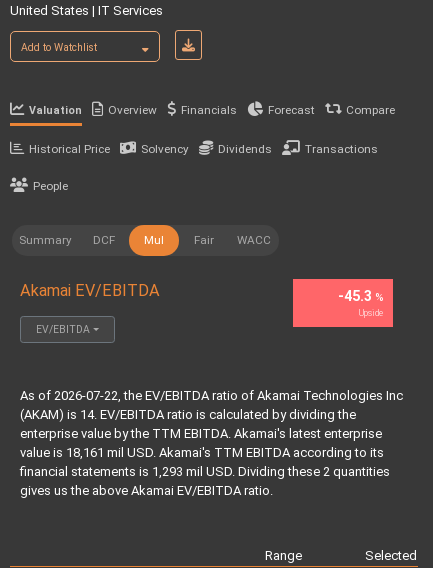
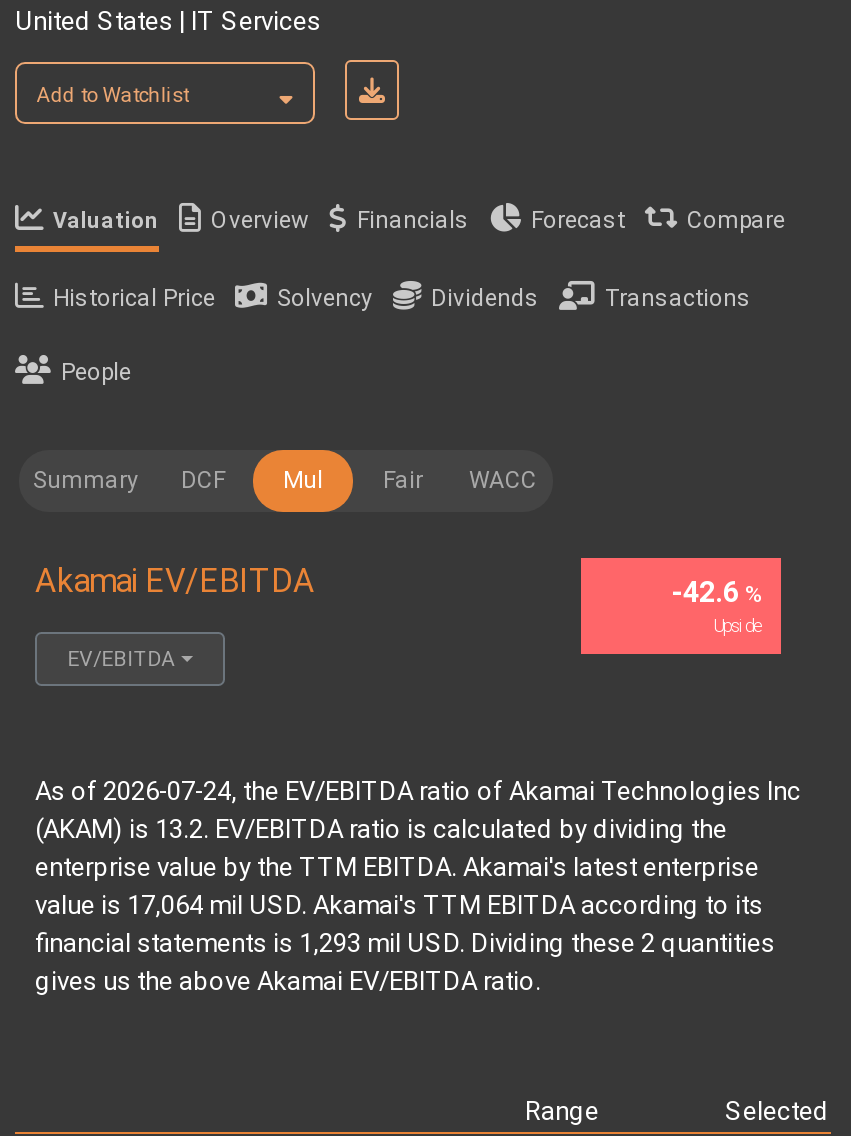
[338,288,383,304] -45.3% -> [671,576,761,608] -42.6%
[20,388,403,403] As of 2026-07-22, the EV/EBITDA ratio of Akamai Technologies Inc -> [35,776,801,806] As of 2026-07-24, the EV/EBITDA ratio of Akamai Technologies Inc
[20,407,356,422] (AKAM) is 14. EV/EBITDA ratio is calculated by dividing the -> [35,814,727,844] (AKAM) is 13.2. EV/EBITDA ratio is calculated by dividing the
[20,445,384,460] value is 18,161 mil USD. Akamai's TTM EBITDA according to its -> [35,890,763,920] value is 17,064 mil USD. Akamai's TTM EBITDA according to its

